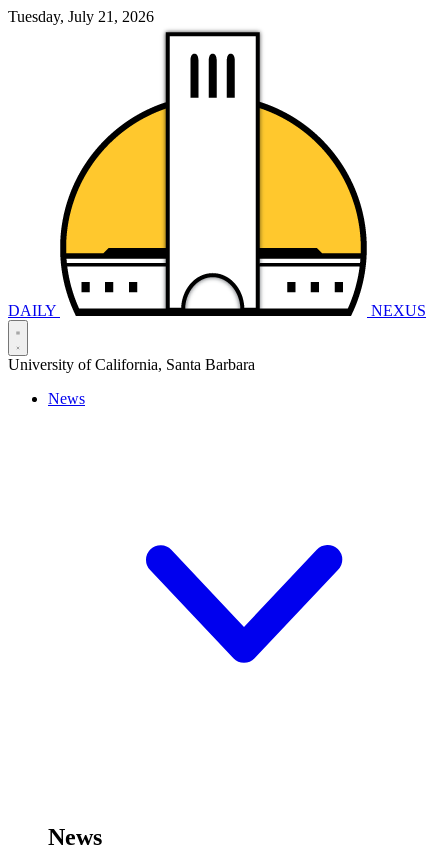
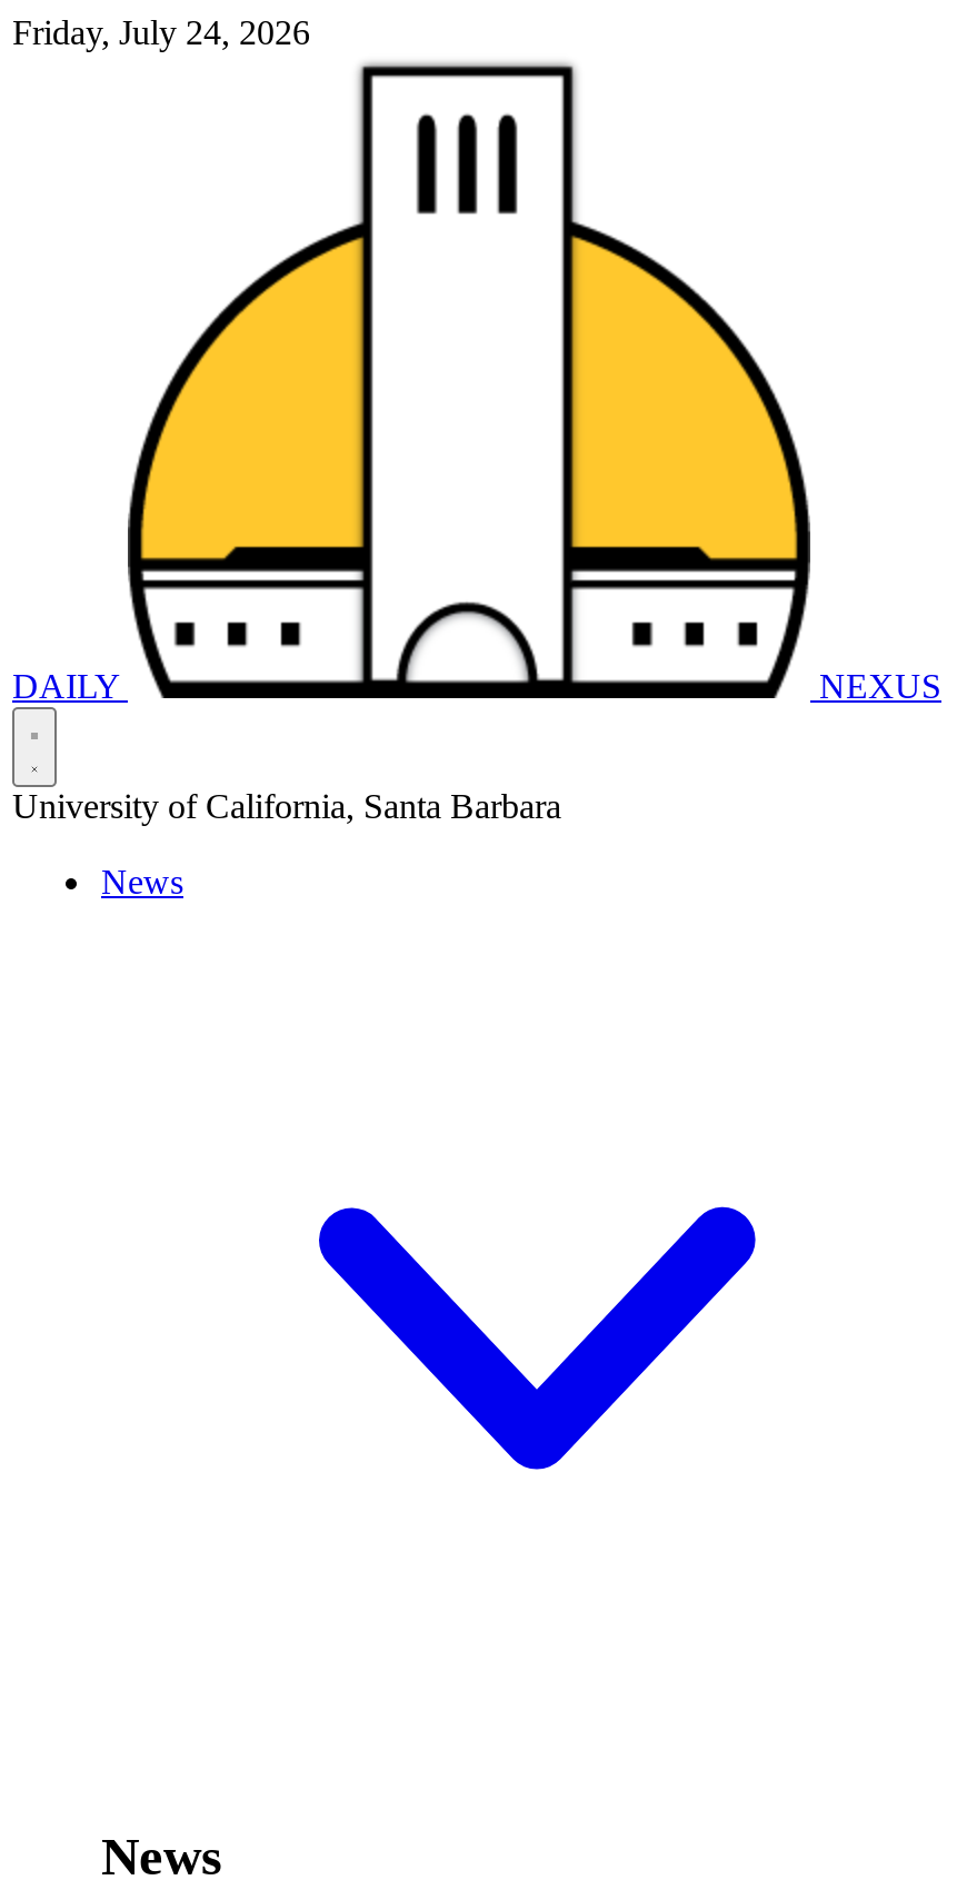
[8,8,154,25] Tuesday, July 21, 2026 -> [12,13,310,51] Friday, July 24, 2026

